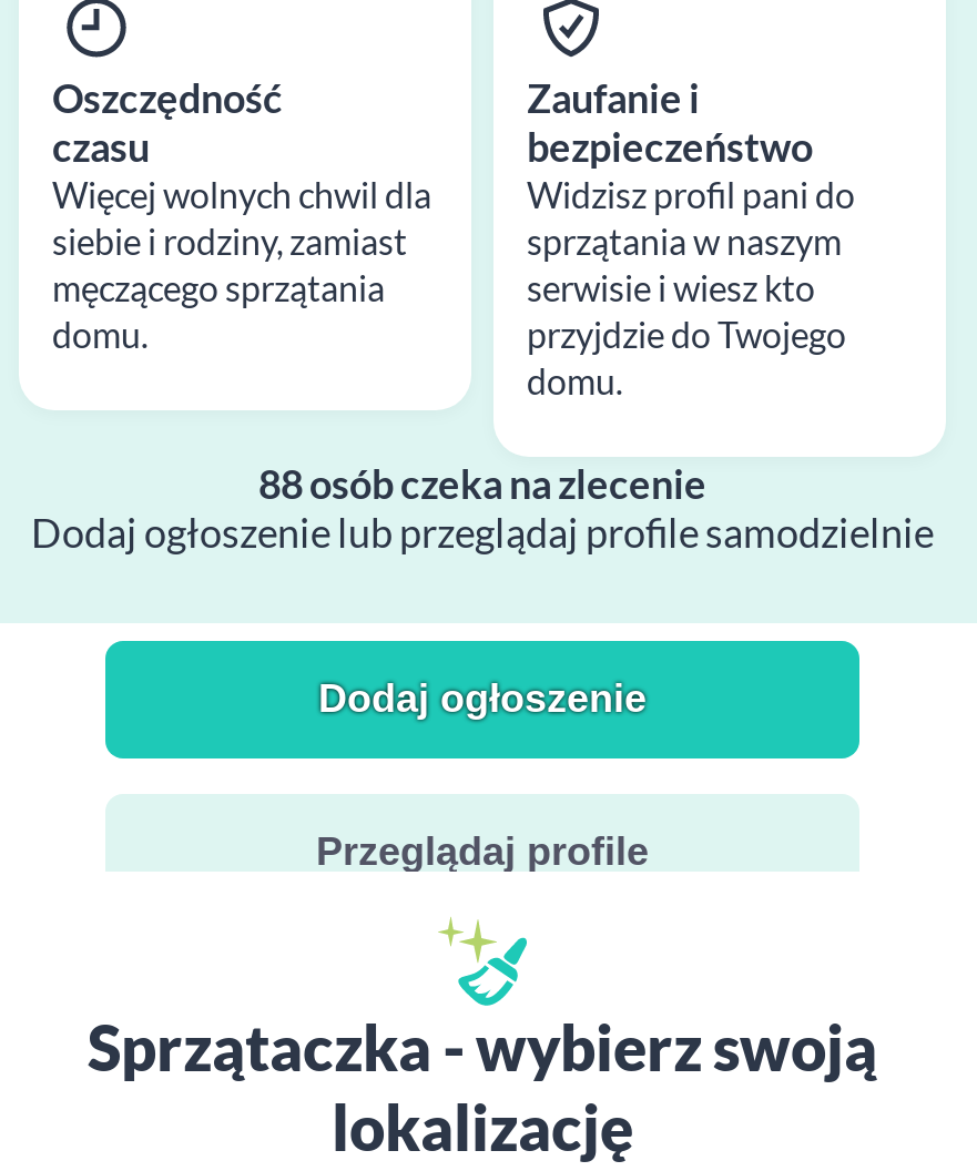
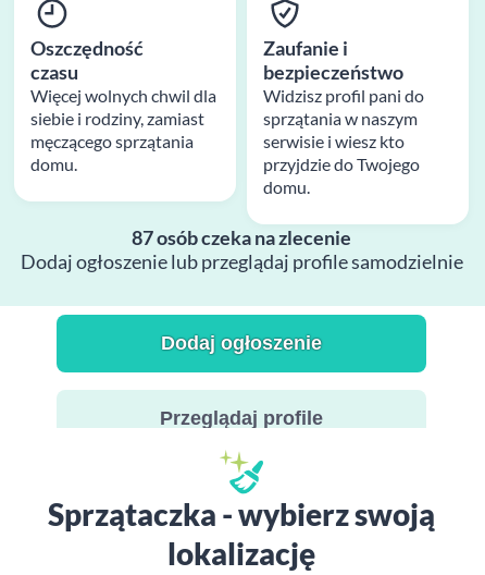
[258,459,706,508] 88 osób czeka na zlecenie -> [132,225,351,249] 87 osób czeka na zlecenie

